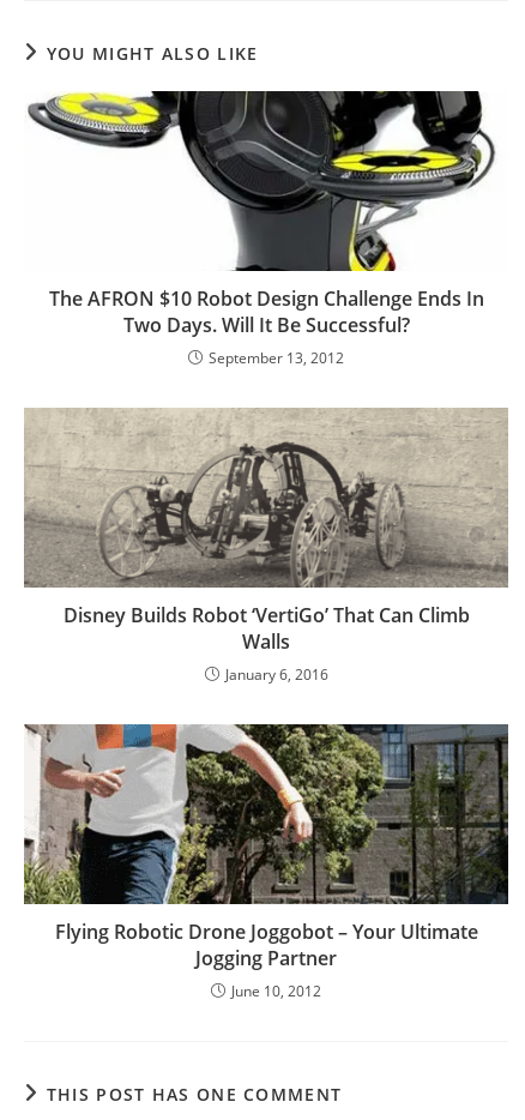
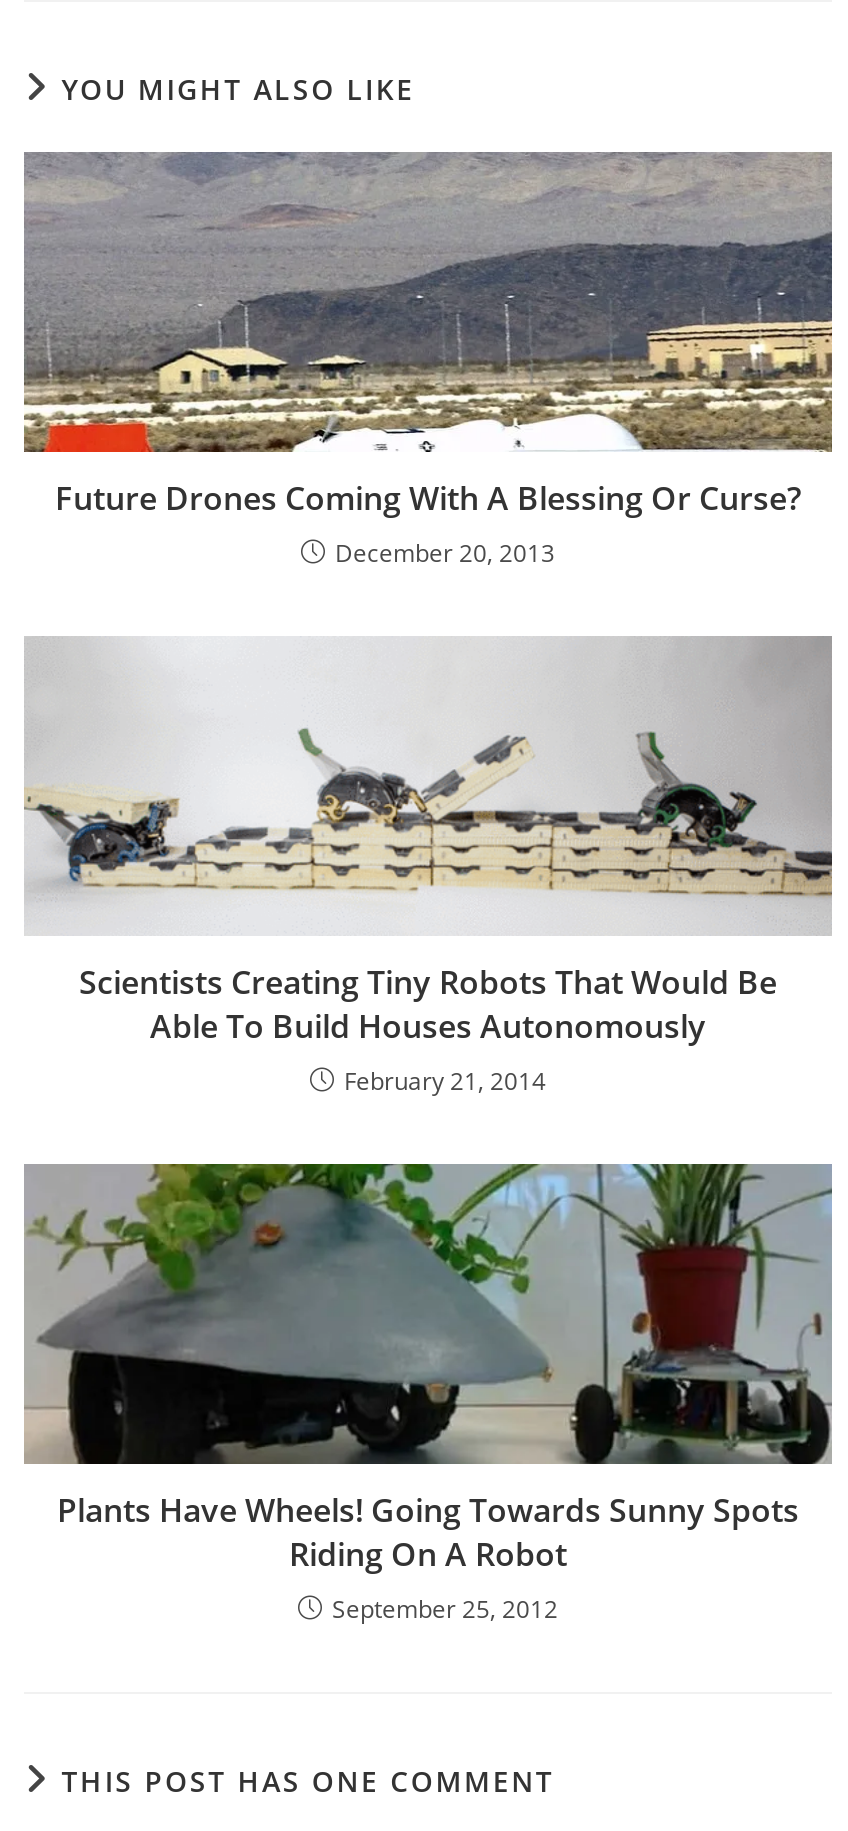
[24,91,508,368] [image] | The AFRON $10 Robot Design Challenge Ends In | Two Days. Will It Be Successful? | September 13, 2012 -> [22,150,834,570] [image] | Future Drones Coming With A Blessing Or Curse? | December 20, 2013
[24,408,508,685] [image] | Disney Builds Robot ‘VertiGo’ That Can Climb | Walls | January 6, 2016 -> [26,638,832,1098] [image] | Scientists Creating Tiny Robots That Would Be | Able To Build Houses Autonomously | February 21, 2014
[24,723,508,1001] [image] | Flying Robotic Drone Joggobot – Your Ultimate | Jogging Partner | June 10, 2012 -> [24,1162,832,1626] [image] | Plants Have Wheels! Going Towards Sunny Spots | Riding On A Robot | September 25, 2012

